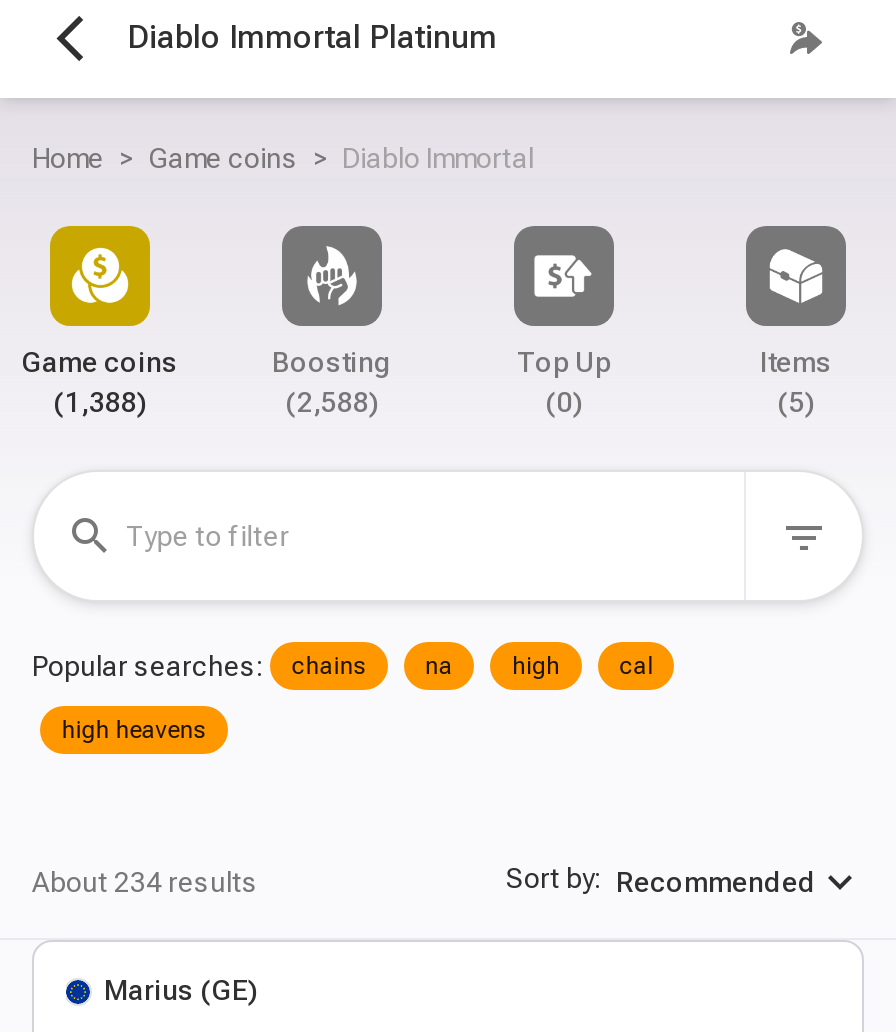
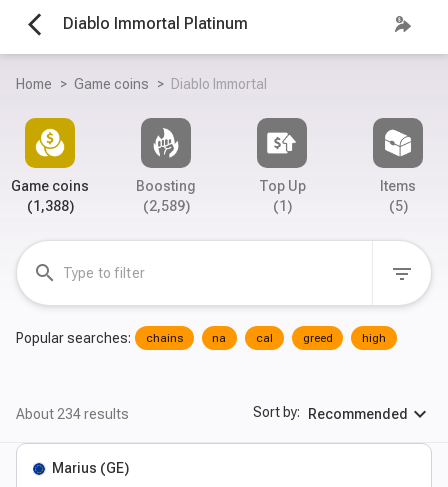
[285,386,379,418] (2,588) -> [142,198,189,214] (2,589)
[545,386,583,418] (0) -> [272,198,291,214] (1)
[512,652,560,680] high -> none
[62,716,206,744] high heavens -> [303,331,386,345] greed | high

